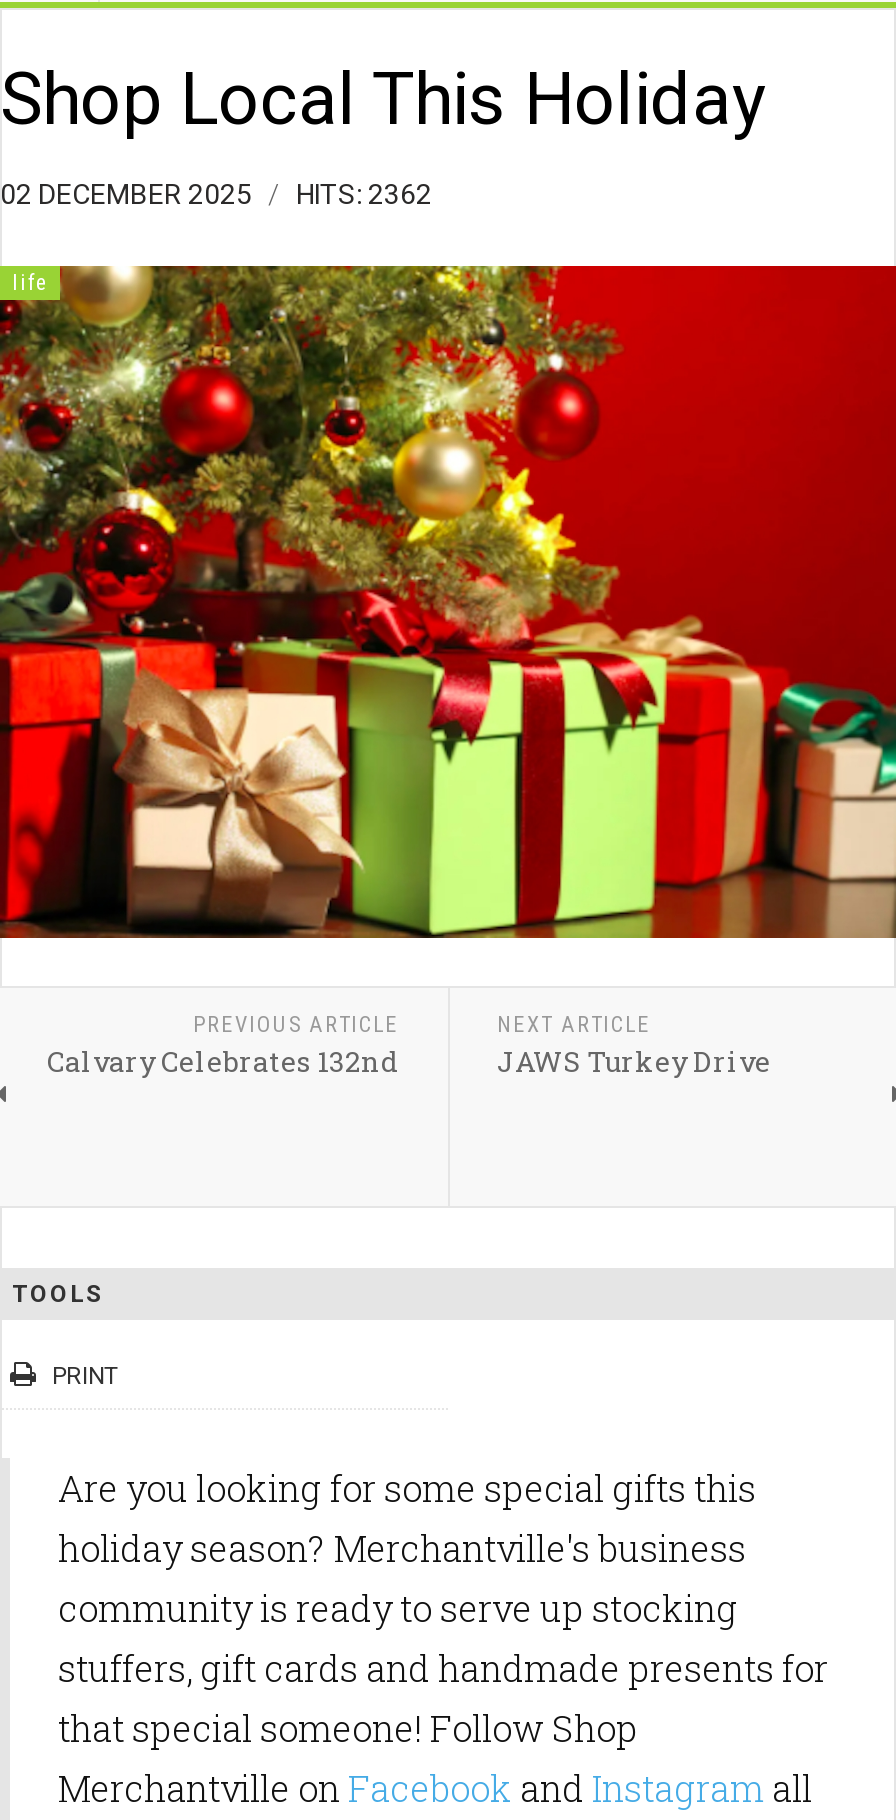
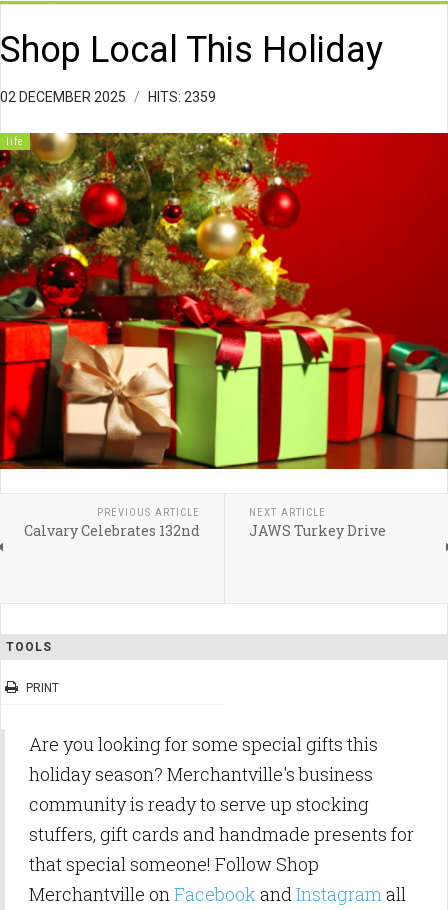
[0,178,432,210] 02 DECEMBER 2025 HITS: 2362 -> [0,89,216,105] 02 DECEMBER 2025 HITS: 2359

